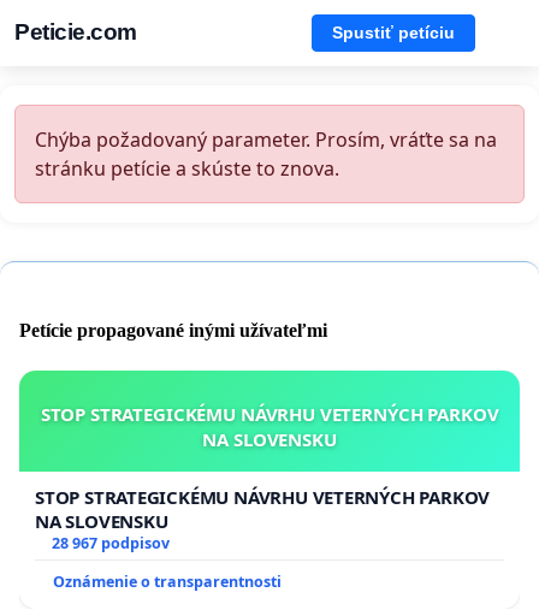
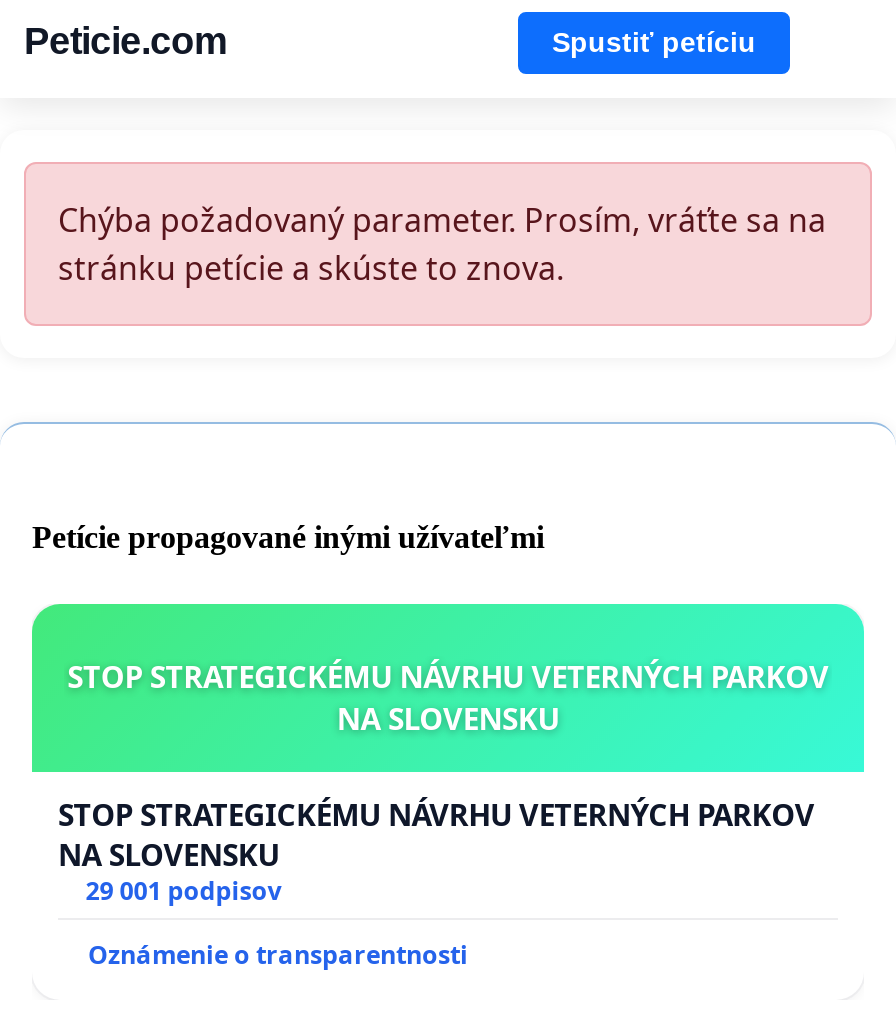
[51,533,169,554] 28 967 podpisov -> [86,875,282,909] 29 001 podpisov

